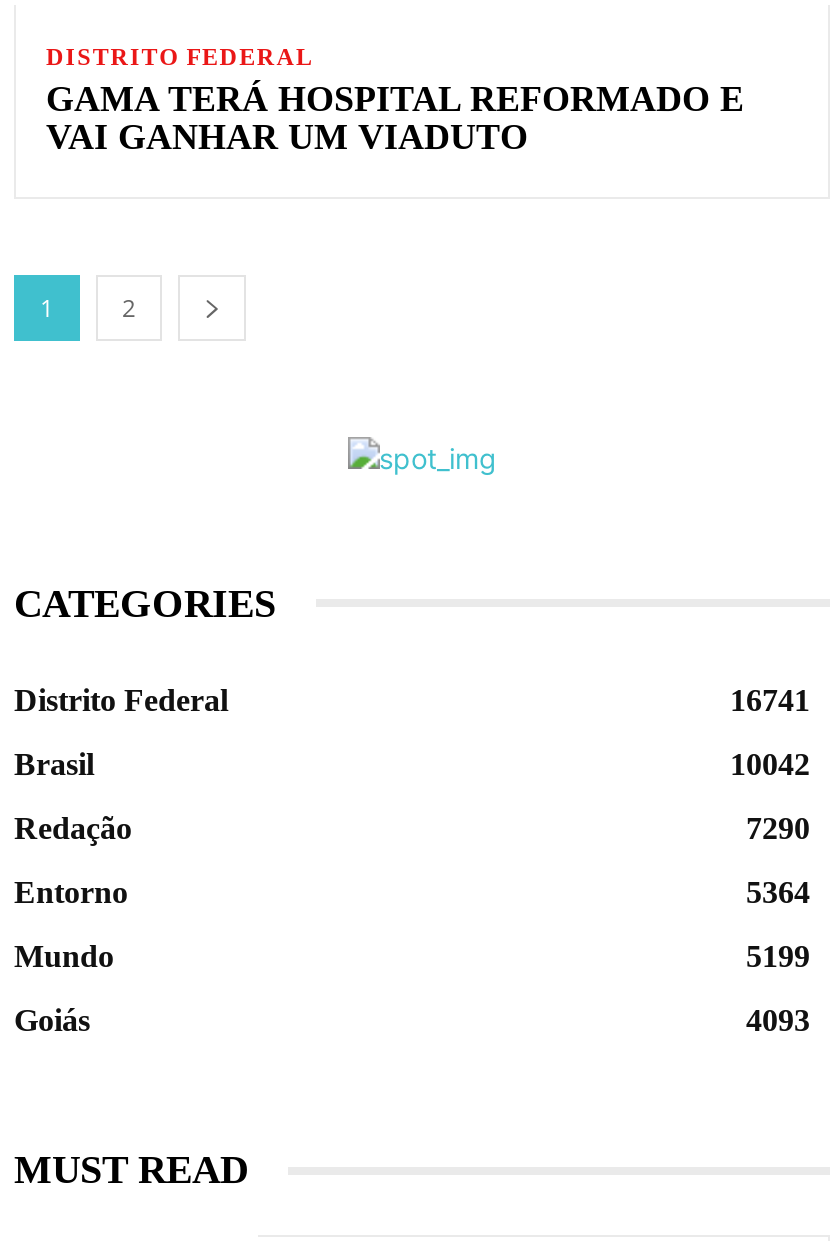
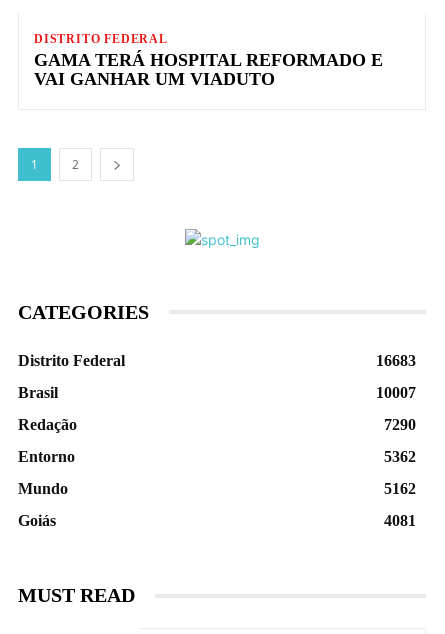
[730,684,810,718] 16741 -> [376,352,416,369] 16683
[730,748,810,782] 10042 -> [376,384,416,401] 10007
[746,876,810,910] 5364 -> [384,448,416,465] 5362
[746,940,810,974] 5199 -> [384,480,416,497] 5162
[746,1004,810,1038] 4093 -> [384,512,416,529] 4081

